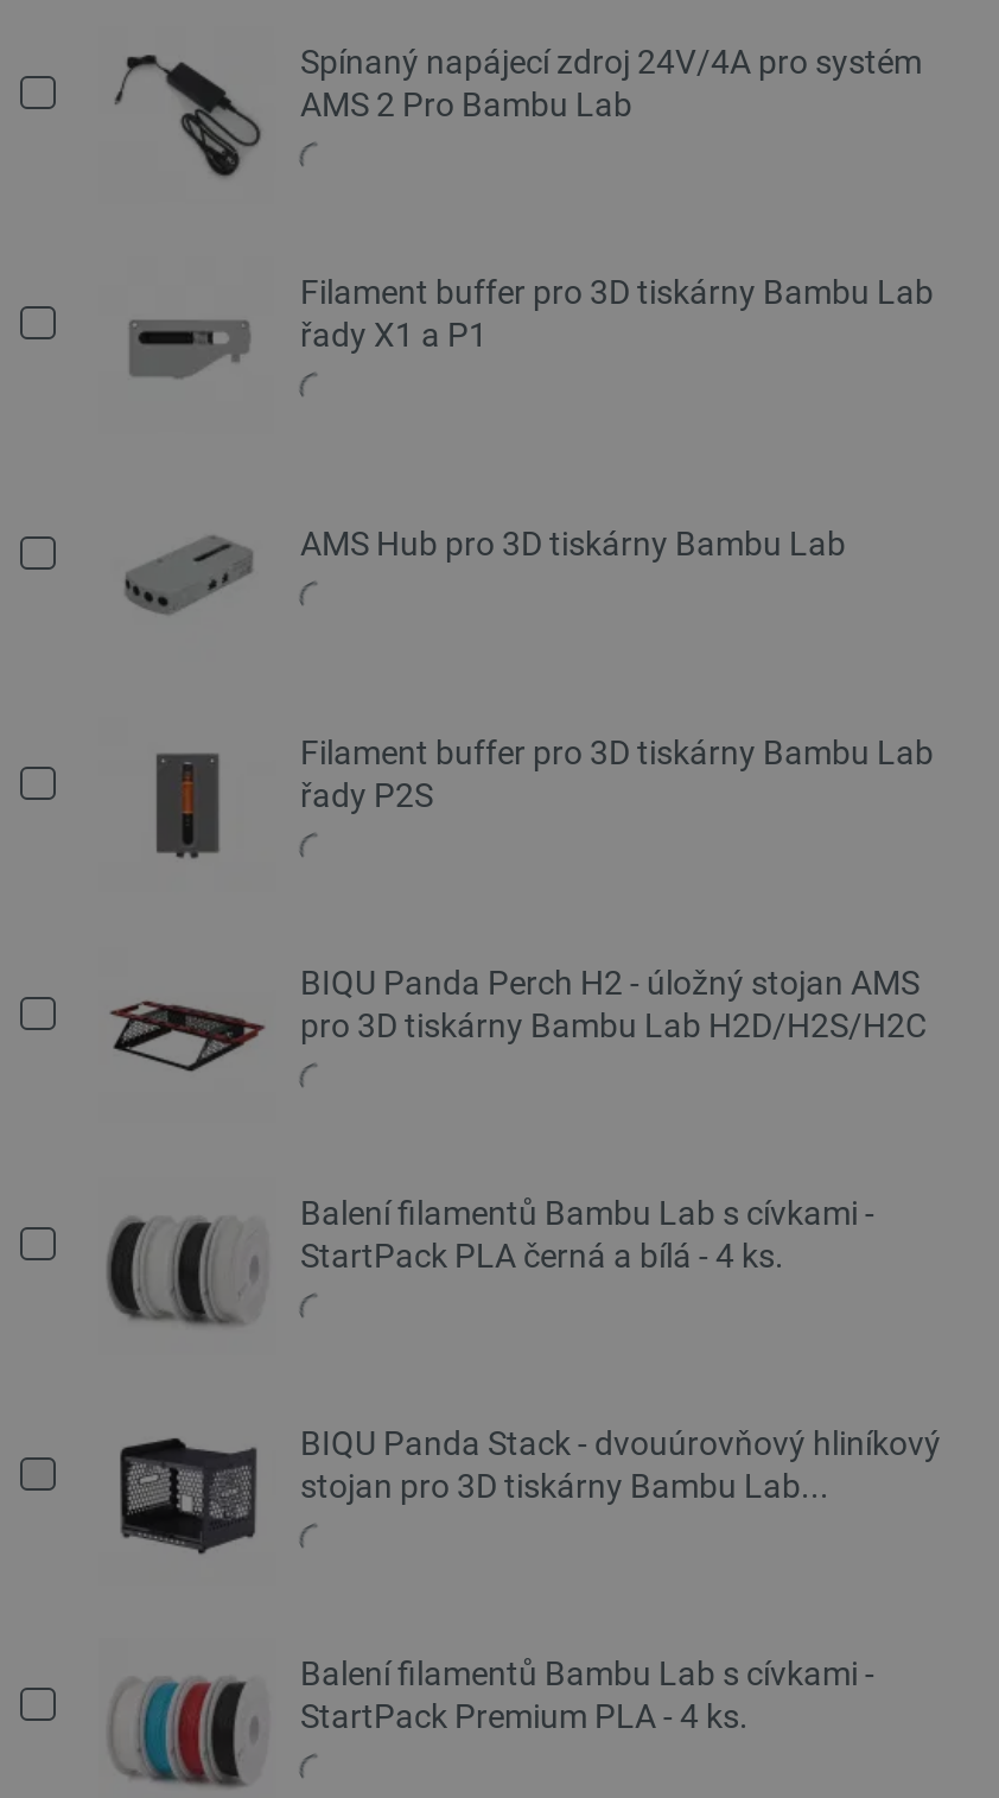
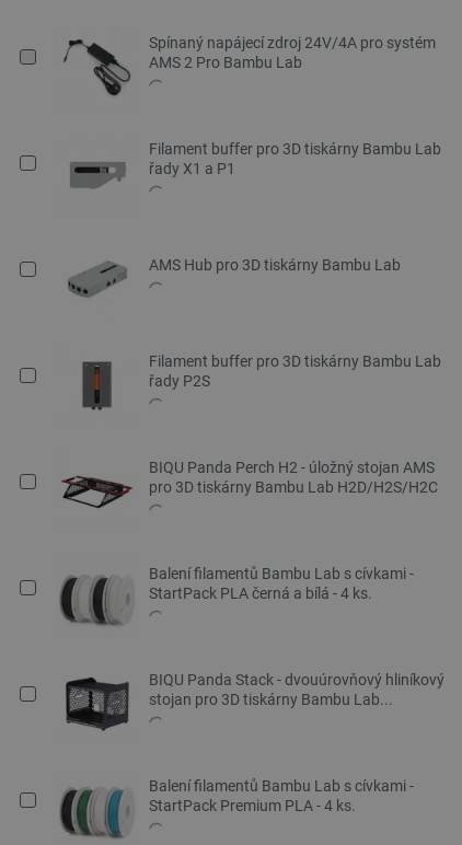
[110,1681,246,1783] [image] -> [60,789,124,835] [image]

